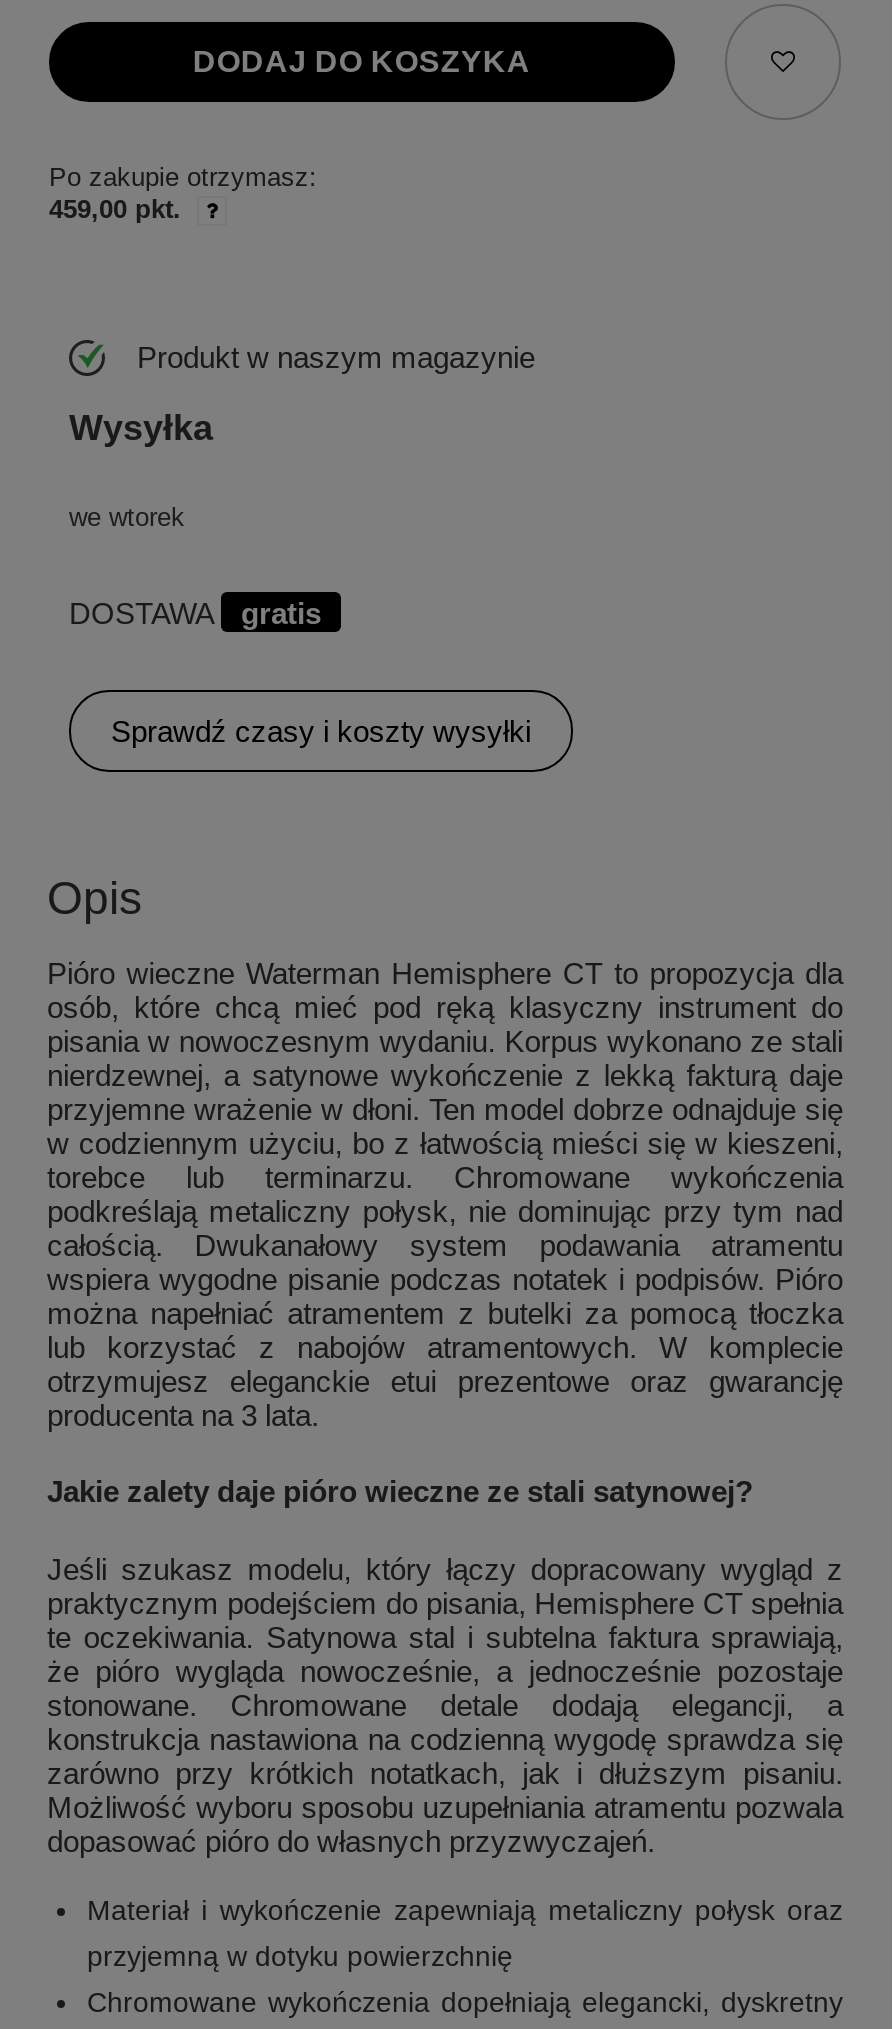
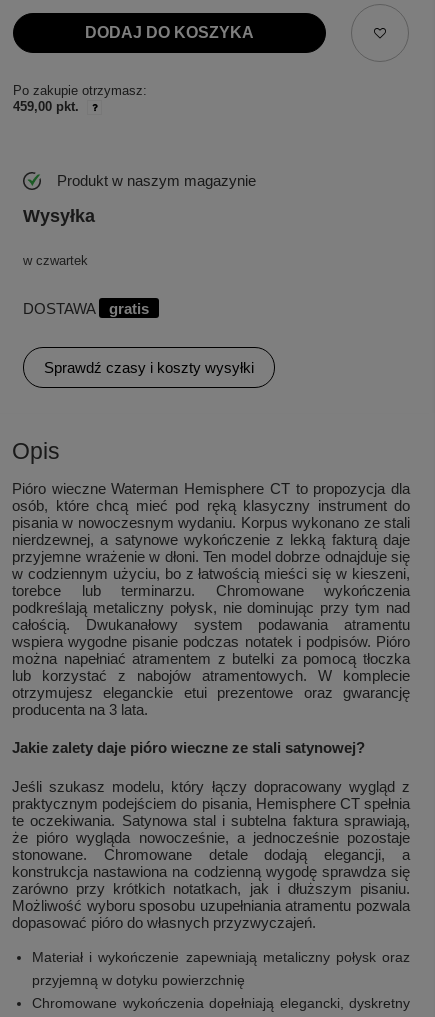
[69,502,185,532] we wtorek -> [23,253,88,268] w czwartek

